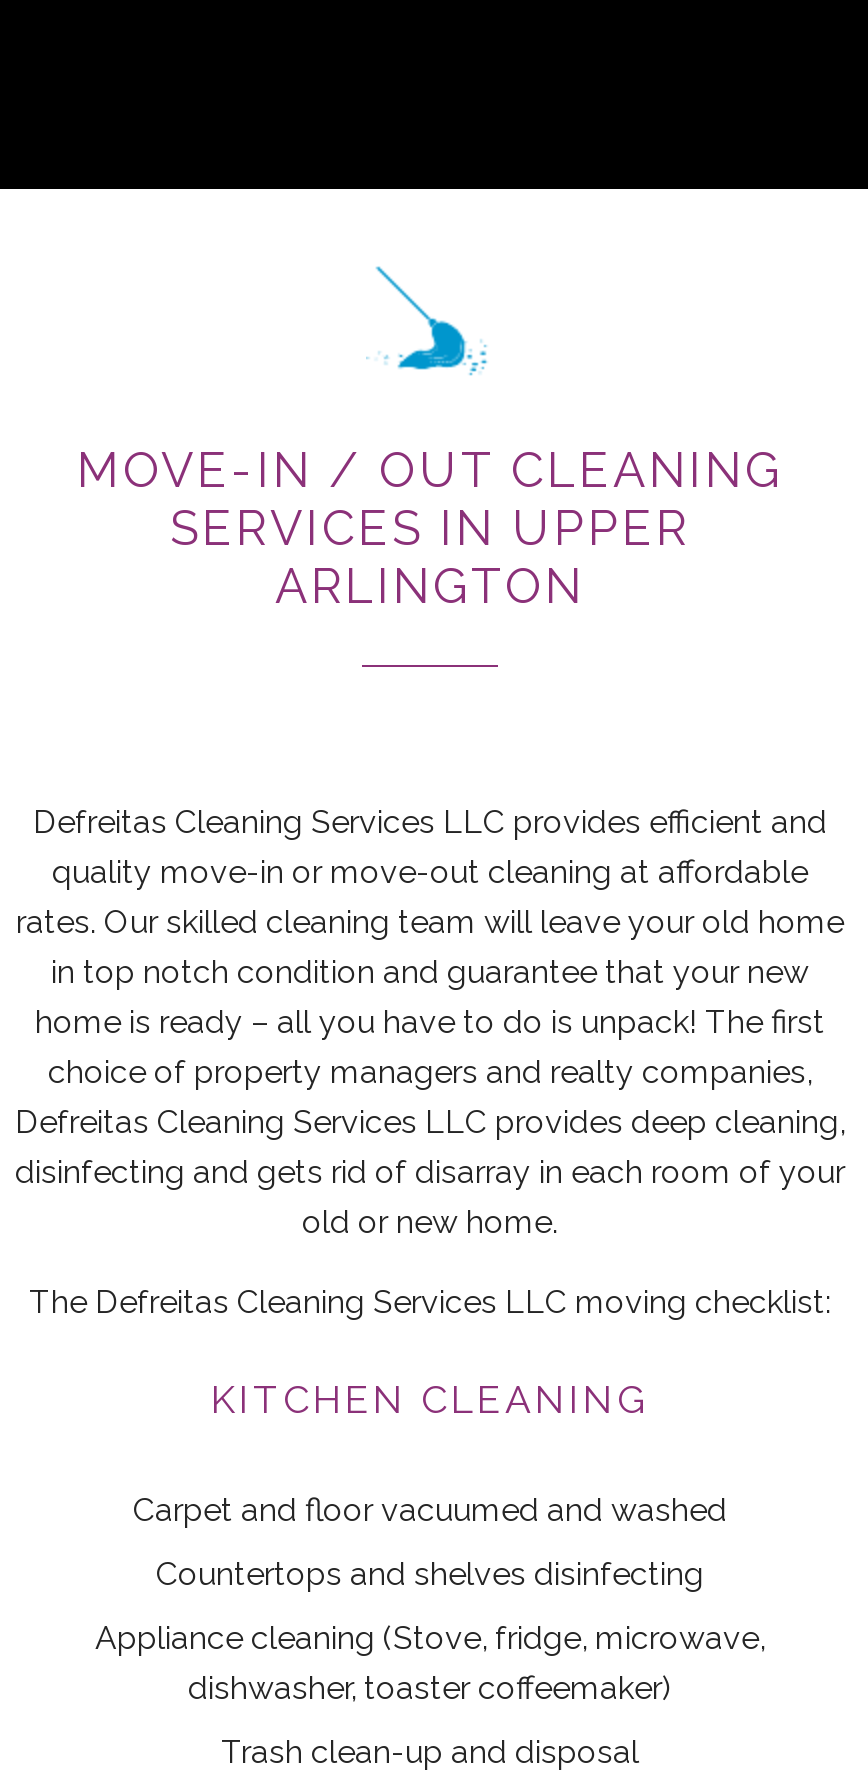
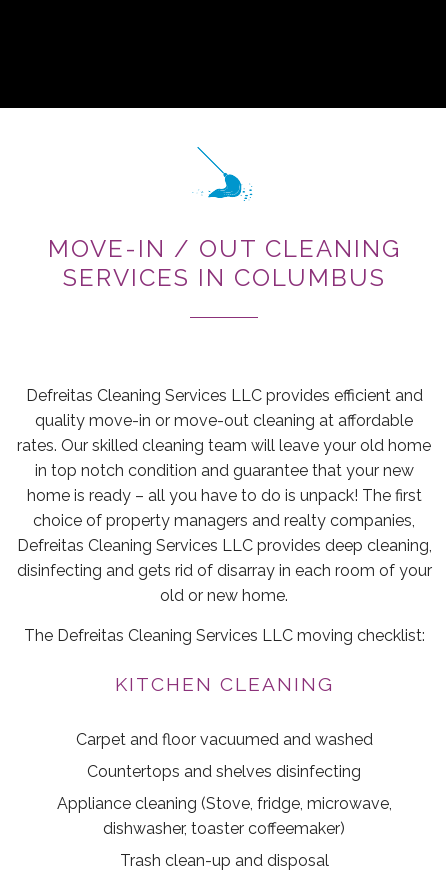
[170,499,690,615] SERVICES IN UPPER | ARLINGTON -> [62,263,385,292] SERVICES IN COLUMBUS

